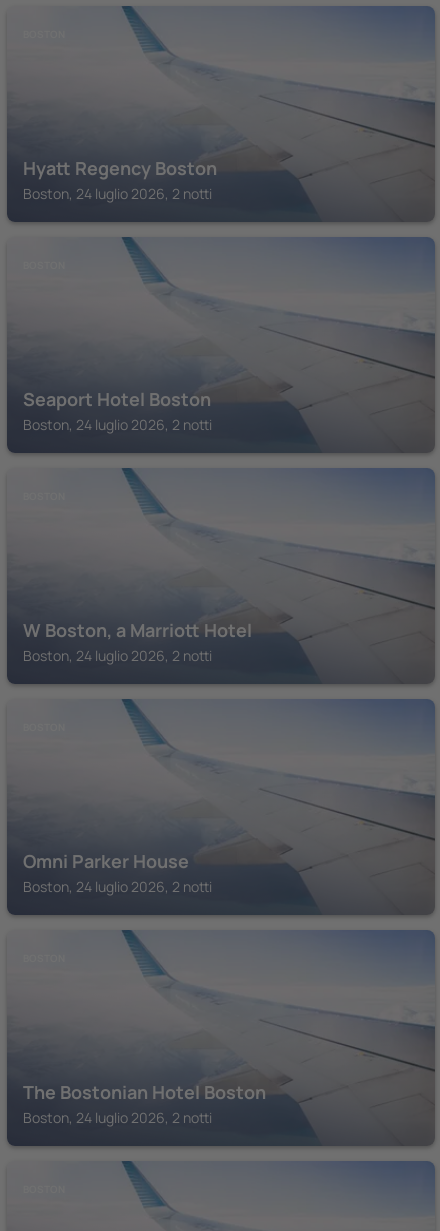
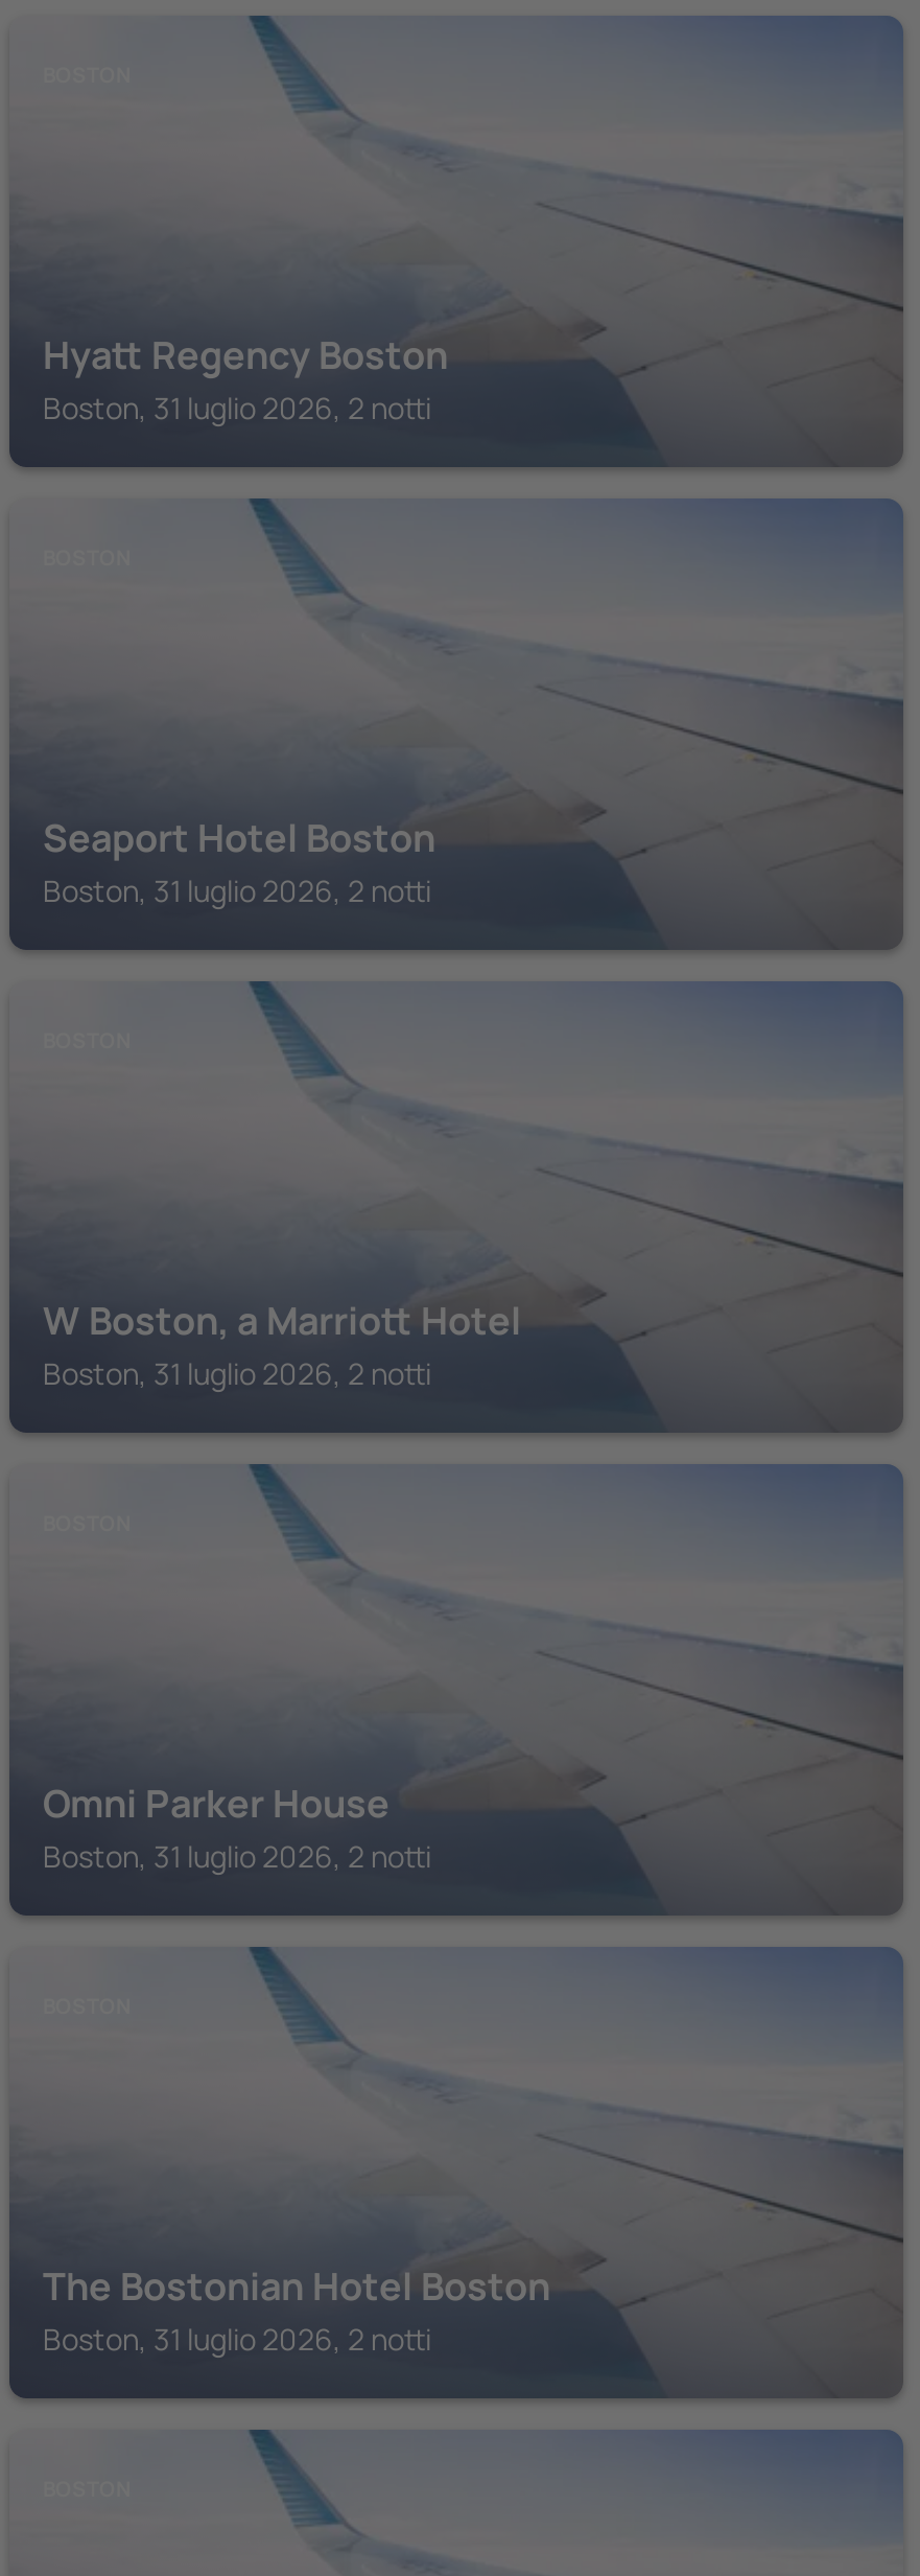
[23,184,212,203] Boston, 24 luglio 2026, 2 notti -> [43,388,431,427] Boston, 31 luglio 2026, 2 notti
[23,415,212,434] Boston, 24 luglio 2026, 2 notti -> [43,871,431,910] Boston, 31 luglio 2026, 2 notti
[23,646,212,665] Boston, 24 luglio 2026, 2 notti -> [43,1353,431,1393] Boston, 31 luglio 2026, 2 notti
[23,877,212,896] Boston, 24 luglio 2026, 2 notti -> [43,1836,431,1876] Boston, 31 luglio 2026, 2 notti
[23,1108,212,1127] Boston, 24 luglio 2026, 2 notti -> [43,2319,431,2359] Boston, 31 luglio 2026, 2 notti

